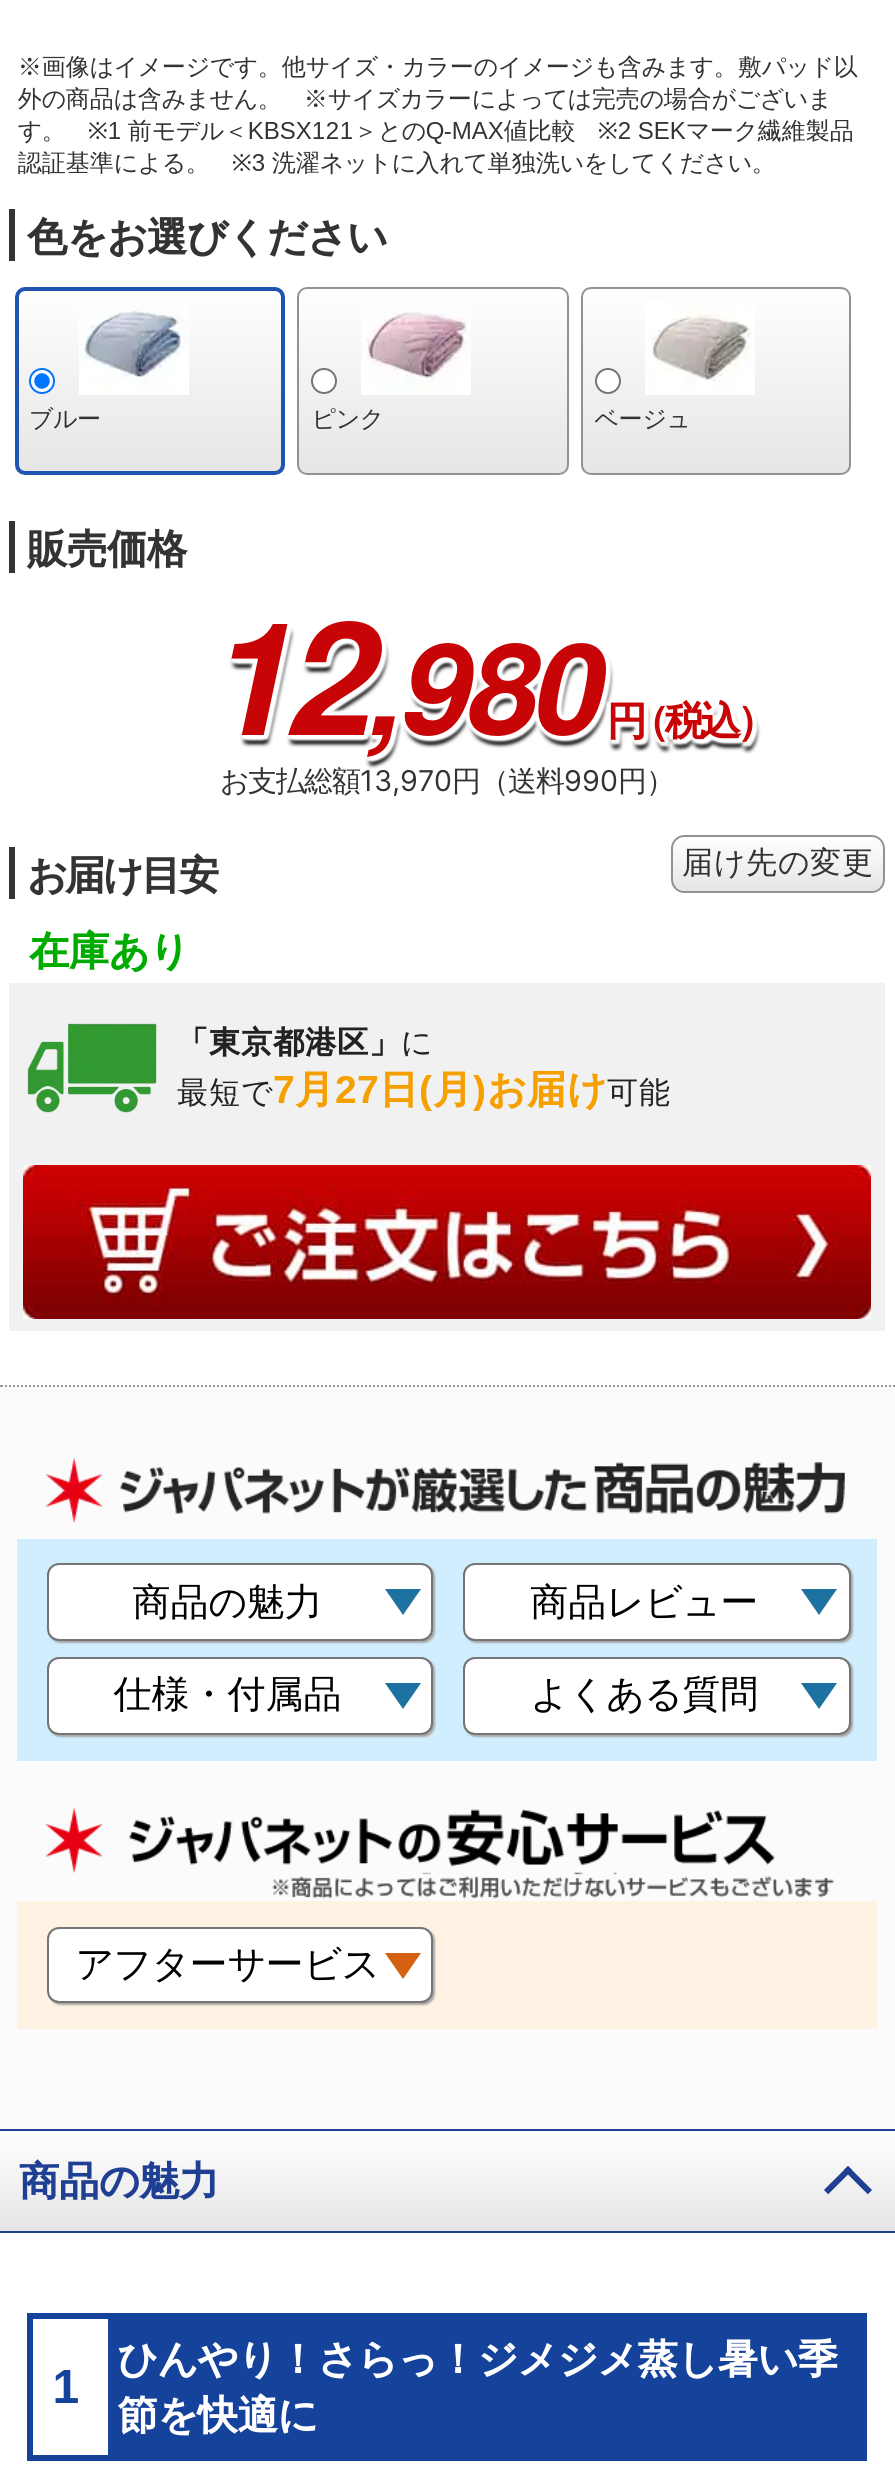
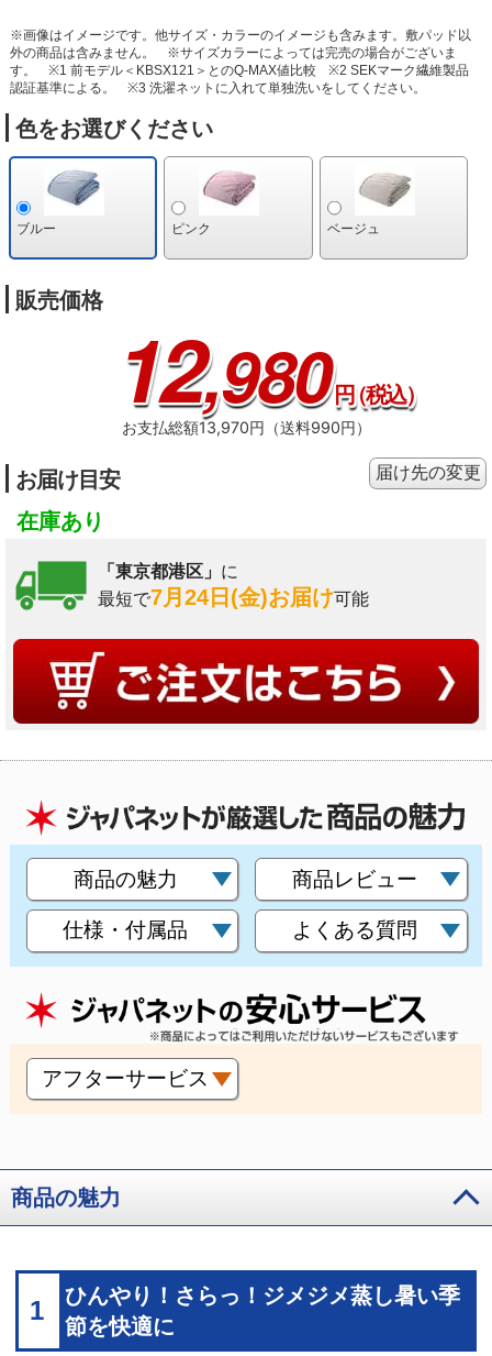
[177,1067,671,1111] 最短で7月27日(月)お届け可能 -> [98,585,369,609] 最短で7月24日(金)お届け可能

